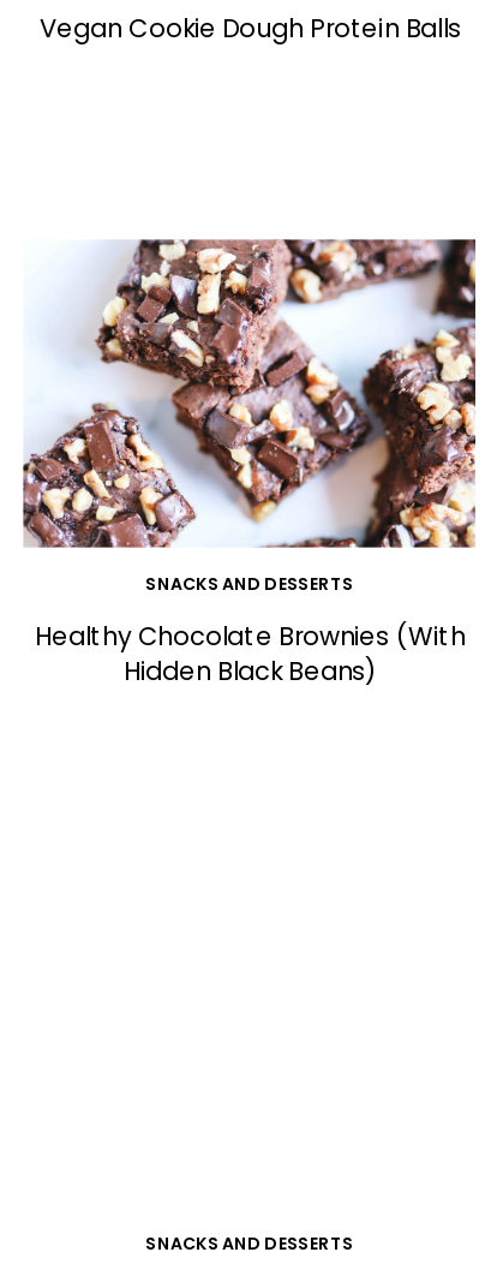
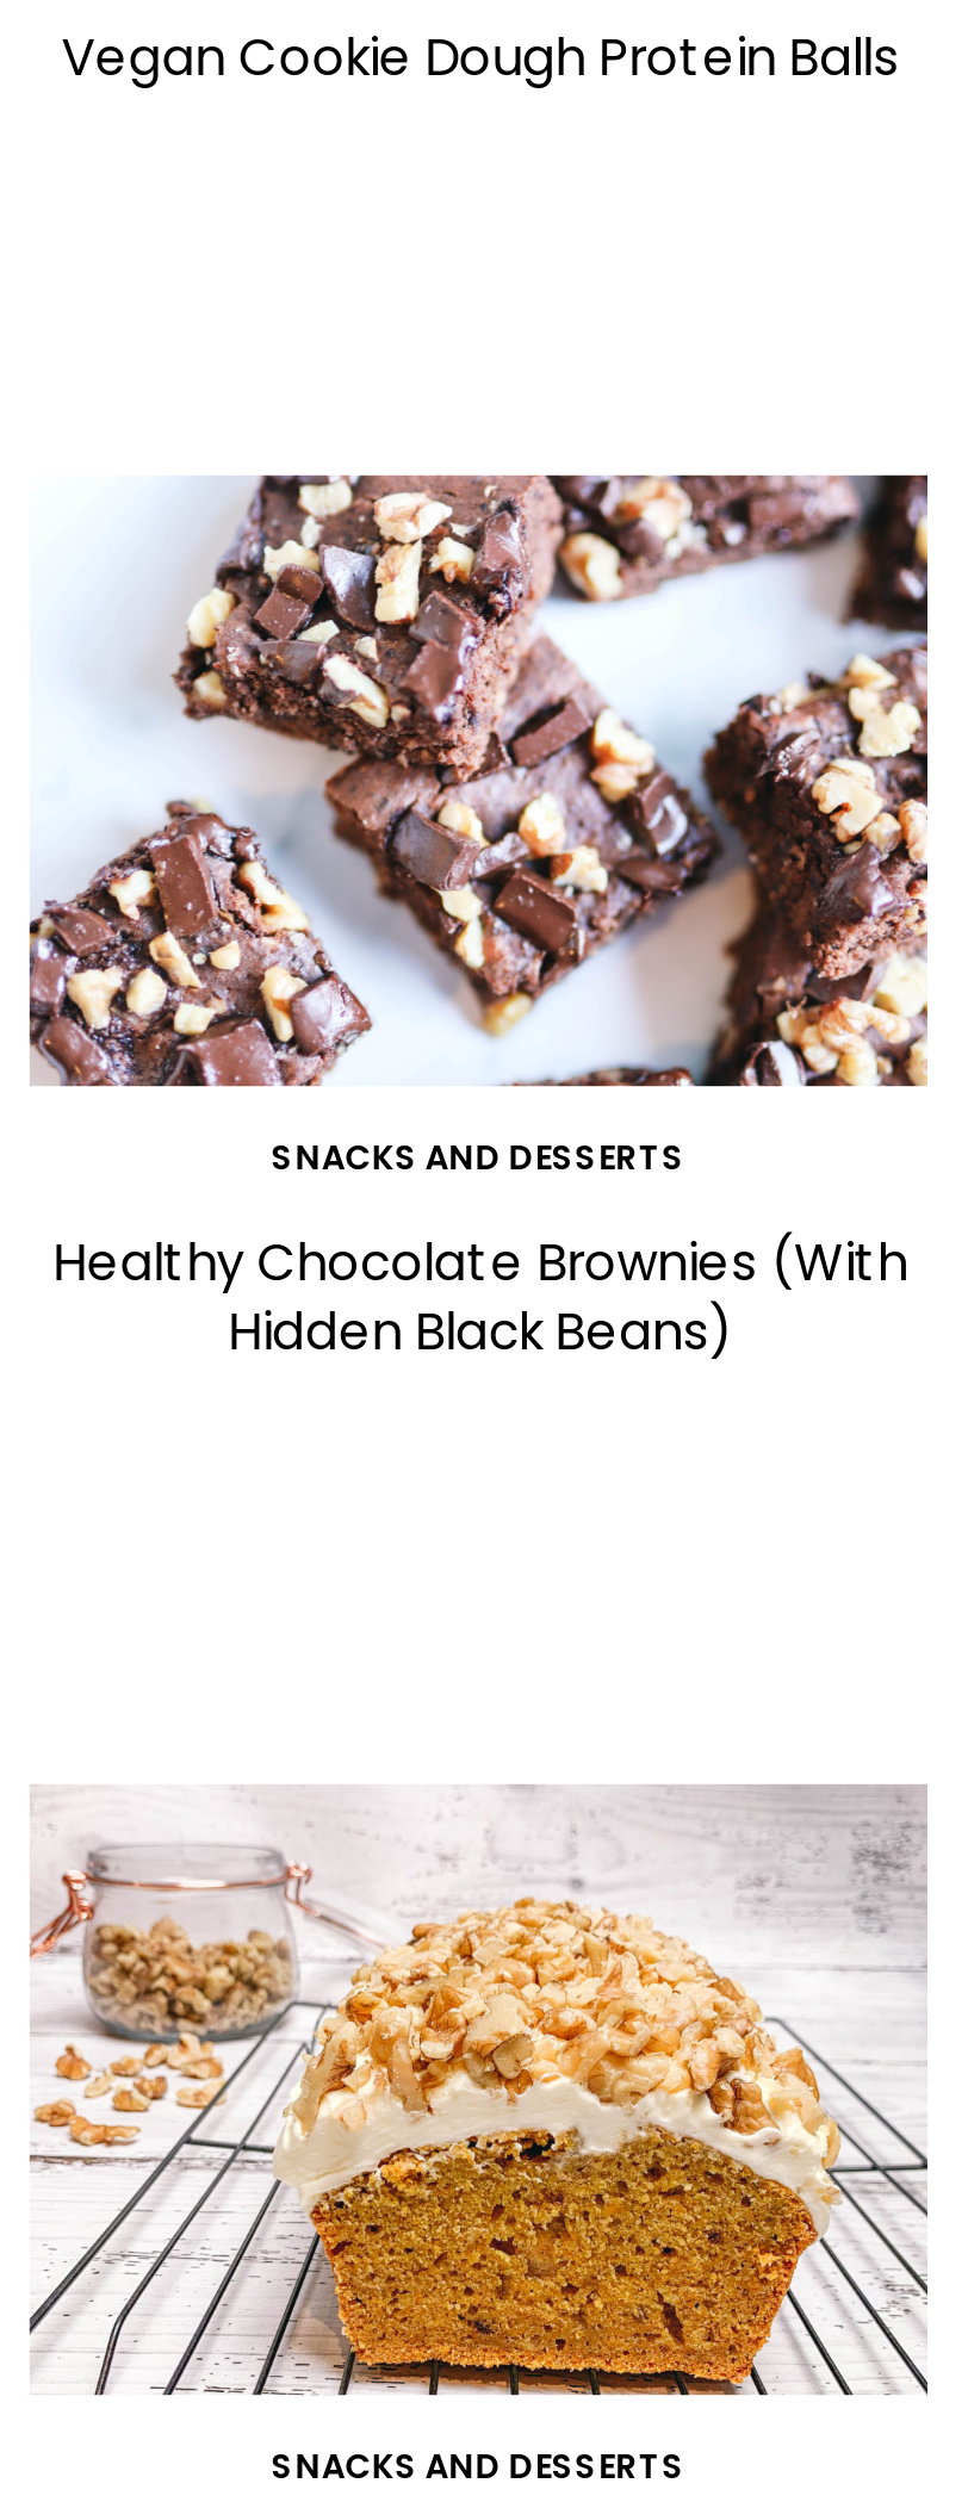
none -> [26,1783,930,2398] [image]

